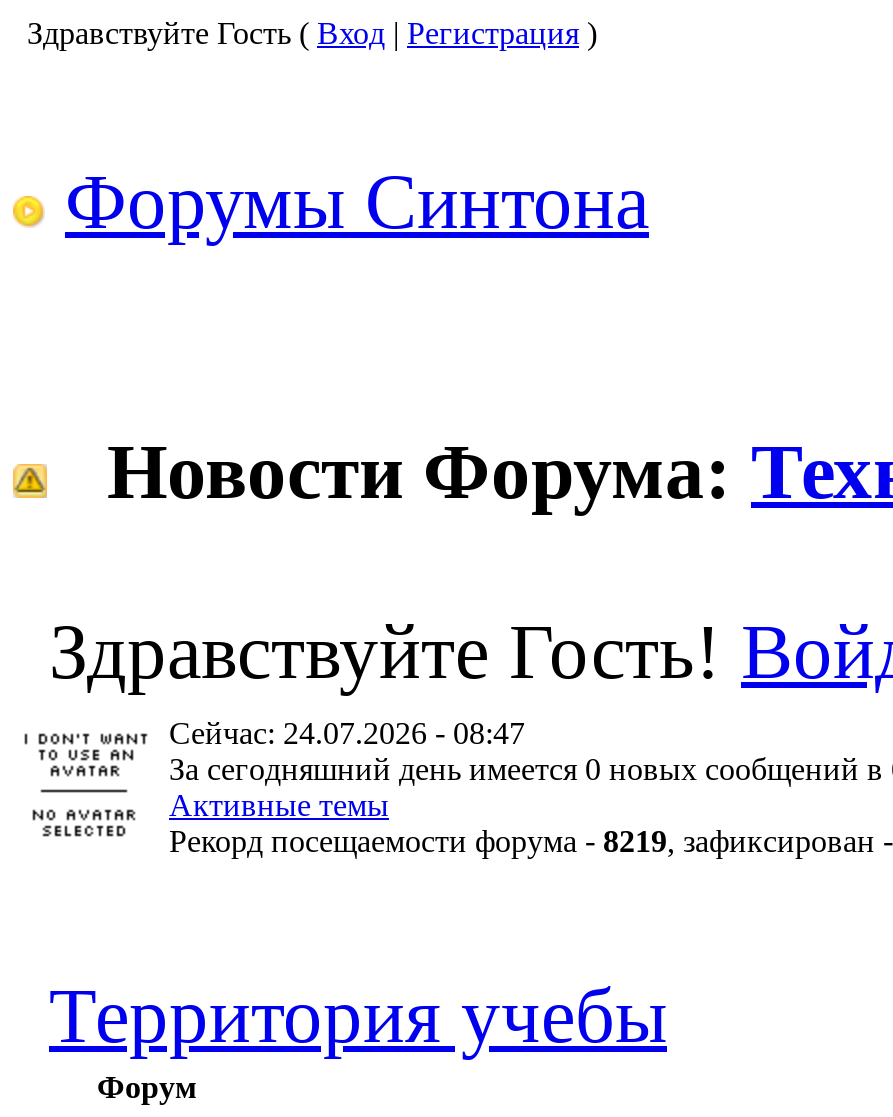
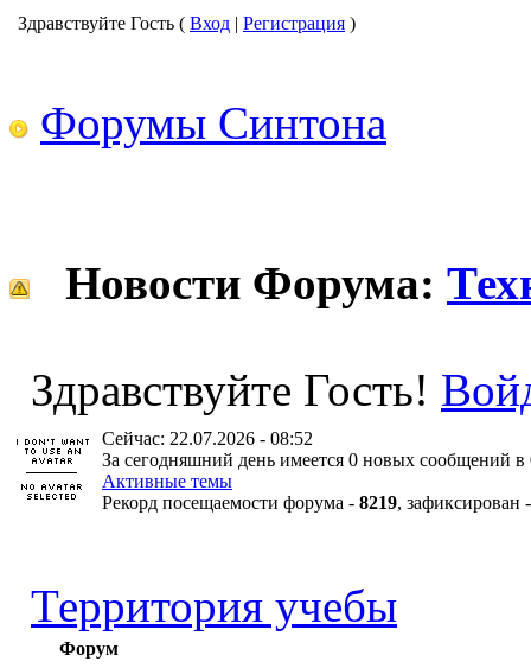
[169,716,525,750] Сейчас: 24.07.2026 - 08:47 -> [102,428,313,448] Сейчас: 22.07.2026 - 08:52

